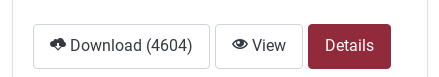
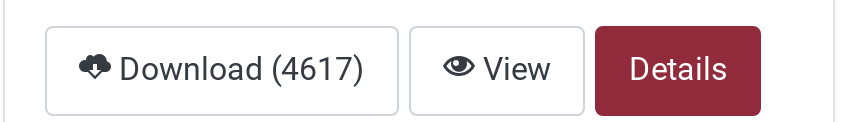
[66,36,193,55] Download (4604) -> [111,51,365,89] Download (4617)

